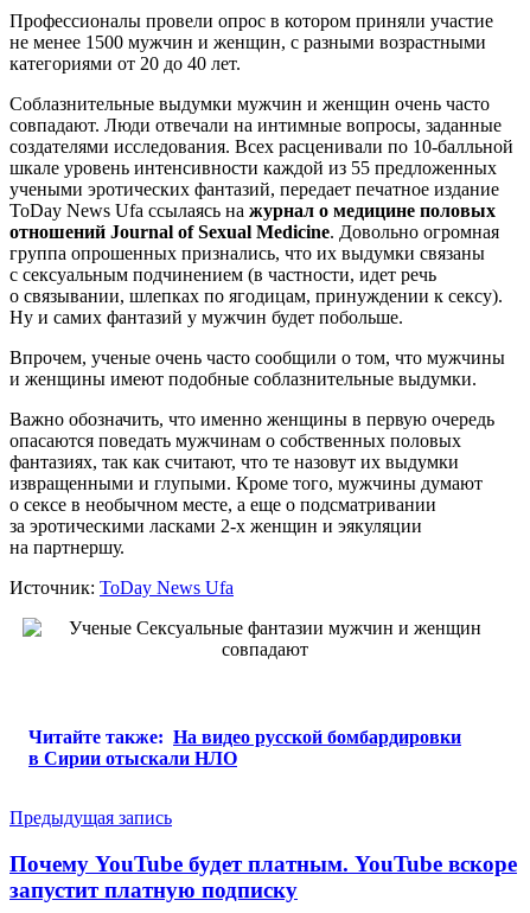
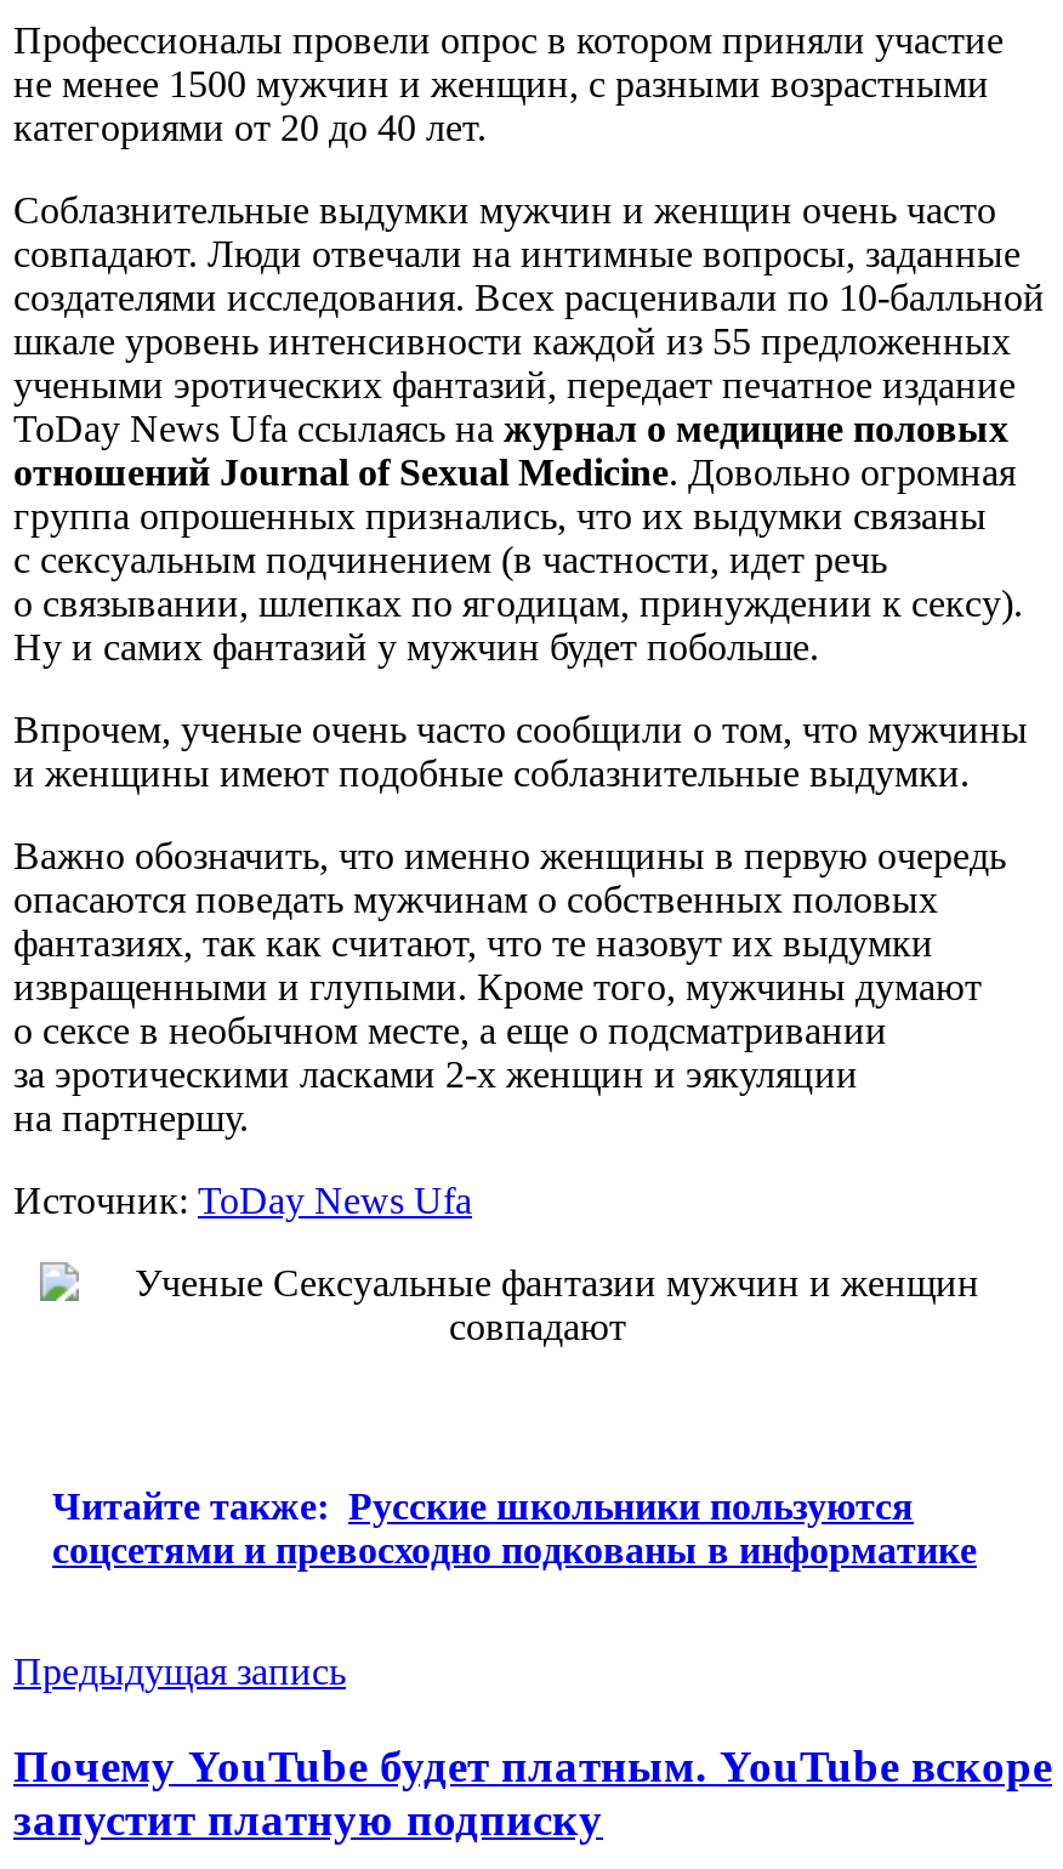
[28,727,461,769] Читайте также: На видео русской бомбардировки | в Сирии отыскали НЛО -> [52,1486,977,1571] Читайте также: Русские школьники пользуются | соцсетями и превосходно подкованы в информатике

